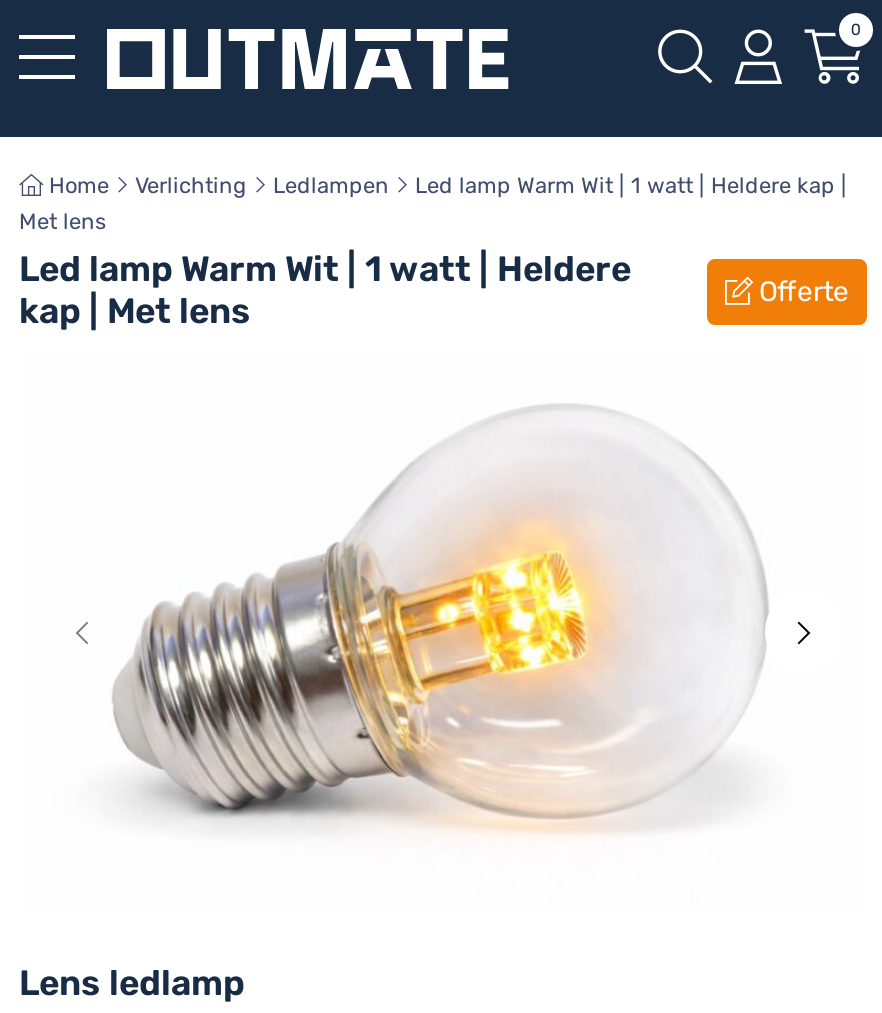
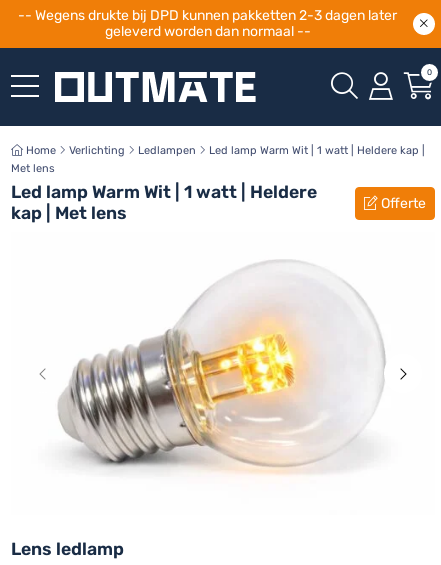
none -> [18,7,397,40] -- Wegens drukte bij DPD kunnen pakketten 2-3 dagen later | geleverd worden dan normaal --

